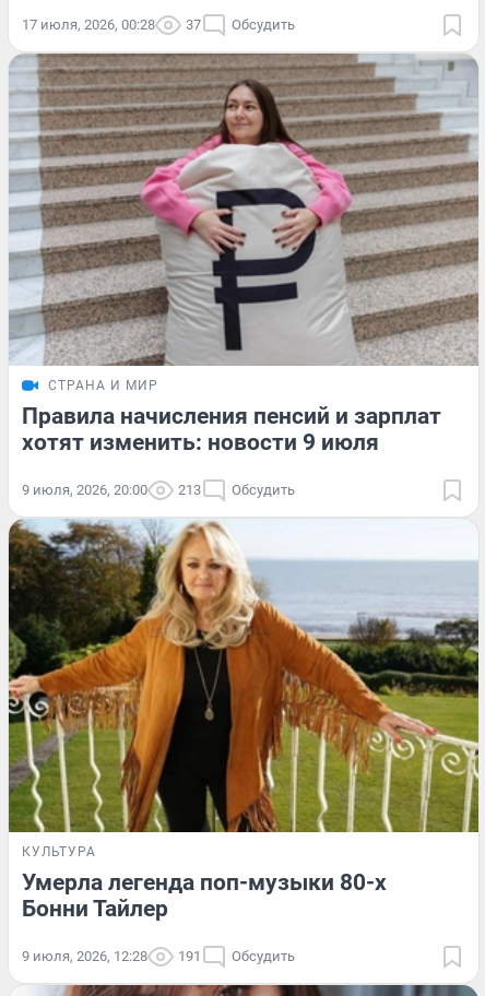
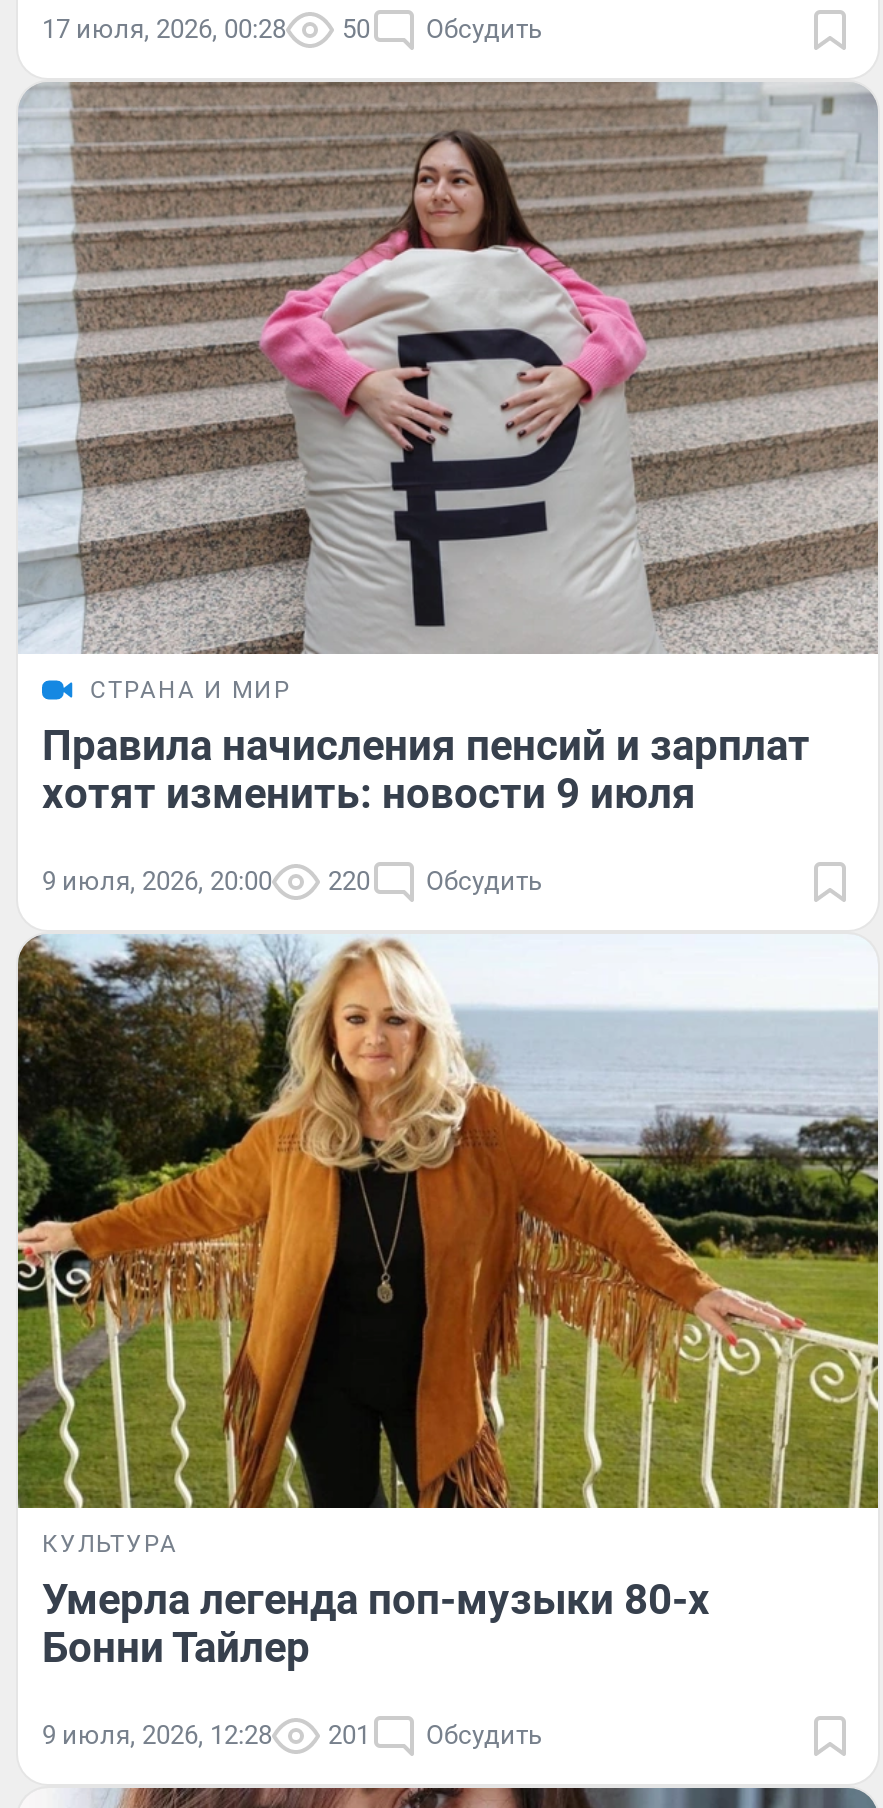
[22,16,295,32] 17 июля, 2026, 00:28 37 Обсудить -> [42,13,542,43] 17 июля, 2026, 00:28 50 Обсудить
[22,482,295,498] 9 июля, 2026, 20:00 213 Обсудить -> [42,867,542,897] 9 июля, 2026, 20:00 220 Обсудить
[22,948,295,964] 9 июля, 2026, 12:28 191 Обсудить -> [42,1720,542,1750] 9 июля, 2026, 12:28 201 Обсудить

